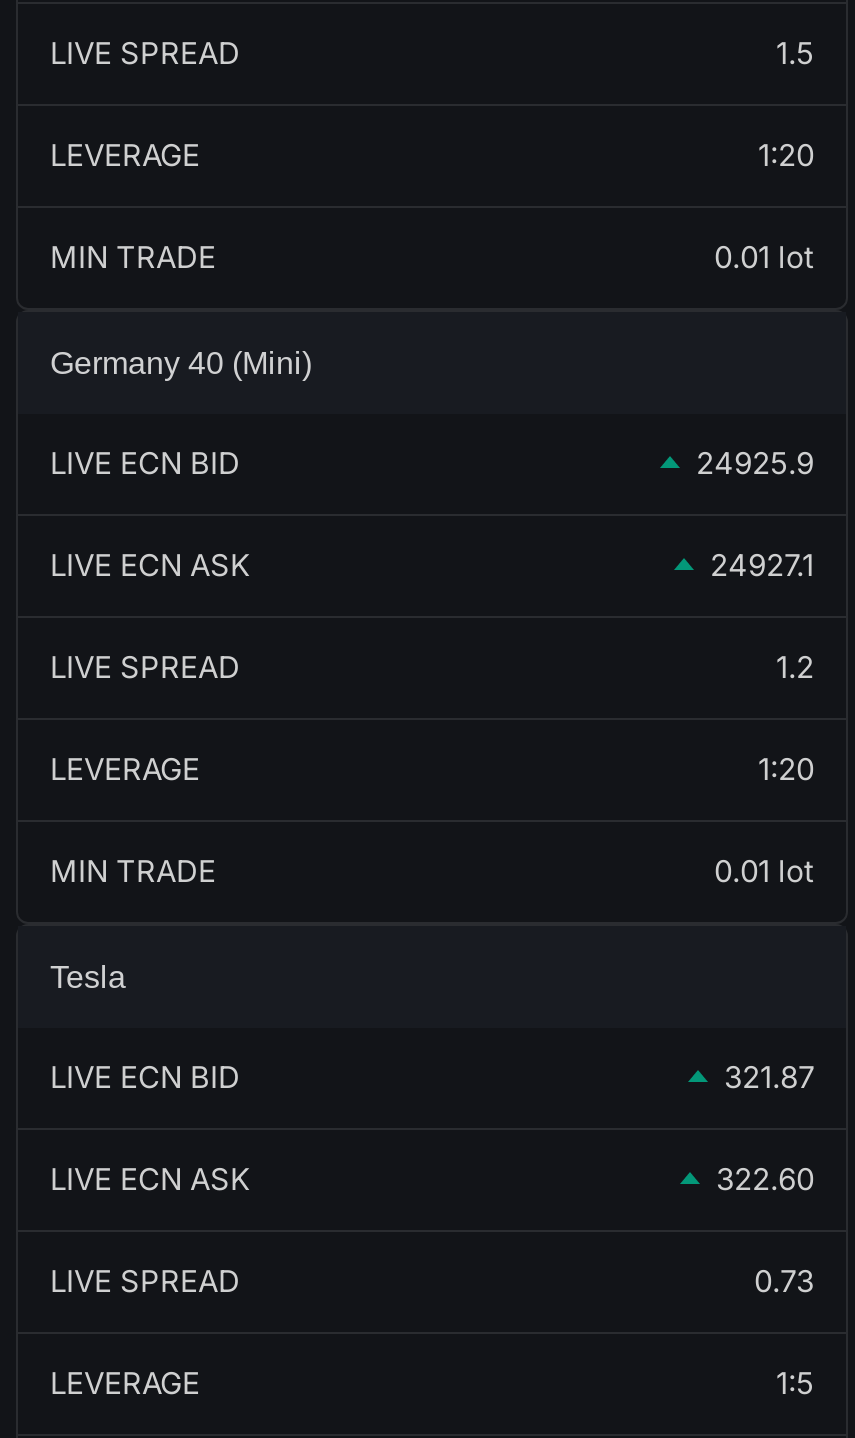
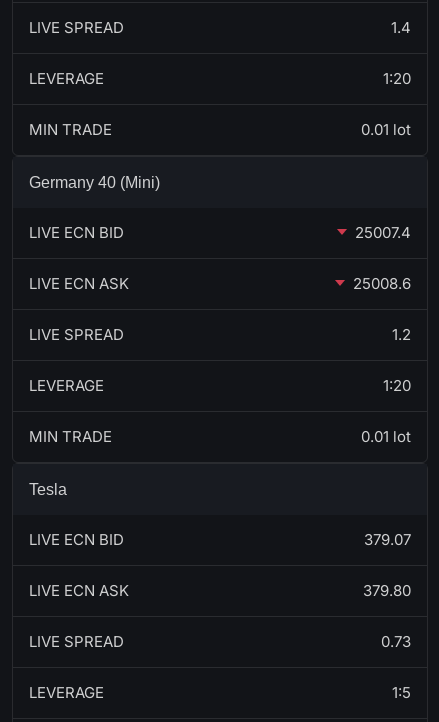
[776,34,814,72] 1.5 -> [391,18,411,37] 1.4
[696,444,814,482] 24925.9 -> [355,223,411,242] 25007.4
[710,546,814,584] 24927.1 -> [353,274,411,293] 25008.6
[724,1058,814,1096] 321.87 -> [364,530,411,549] 379.07
[716,1160,814,1198] 322.60 -> [363,581,411,600] 379.80

